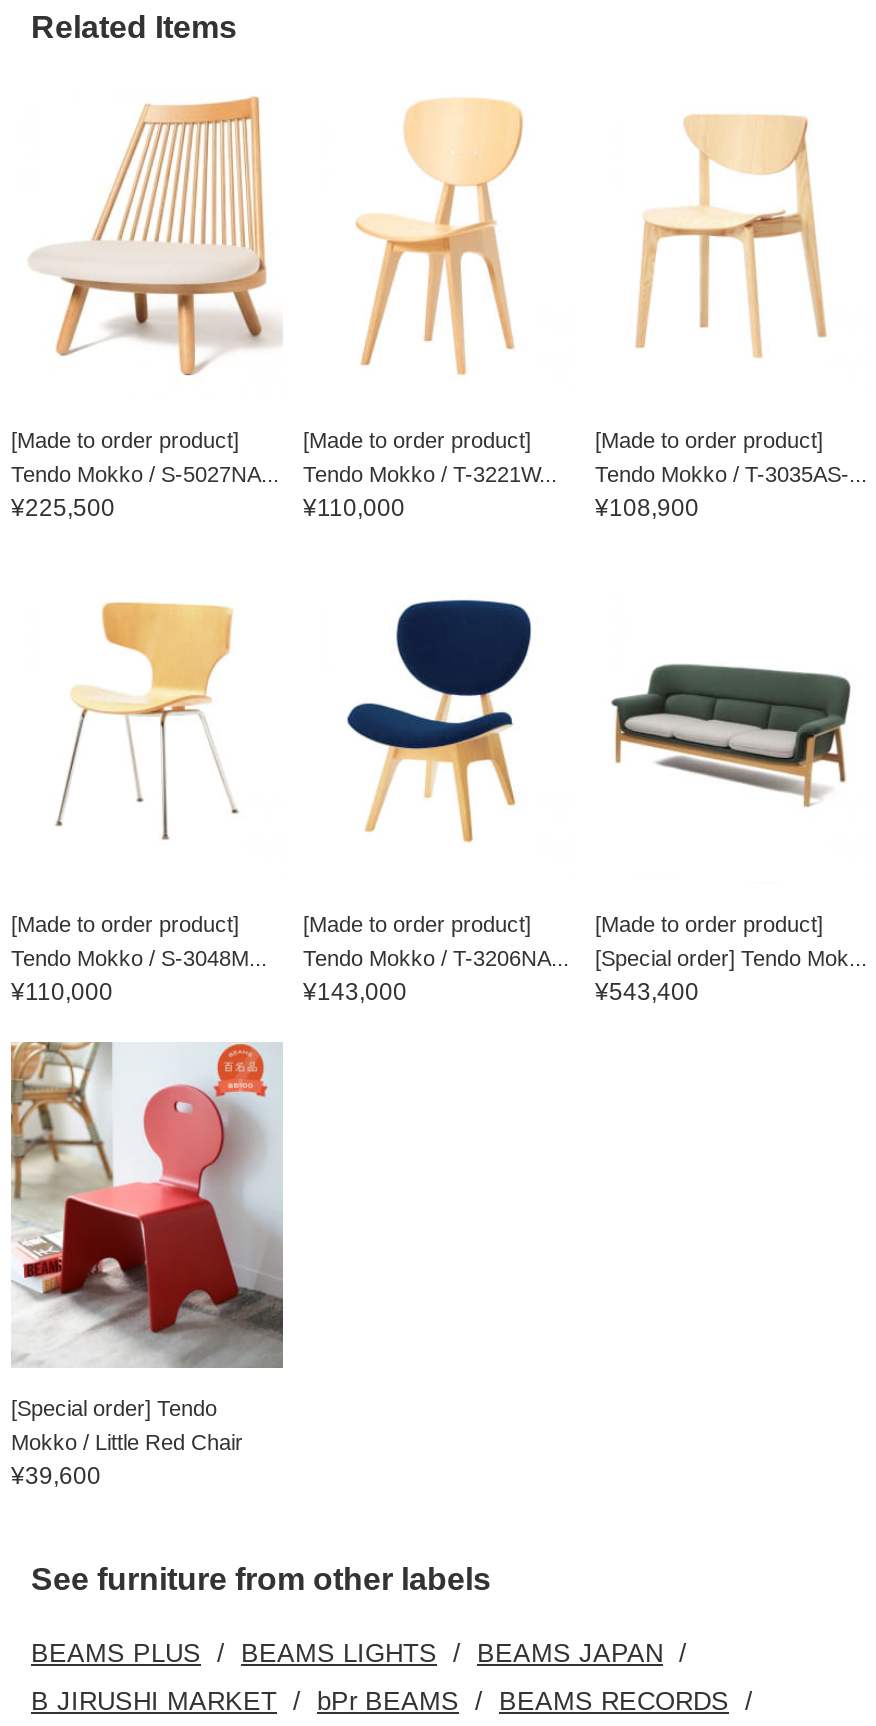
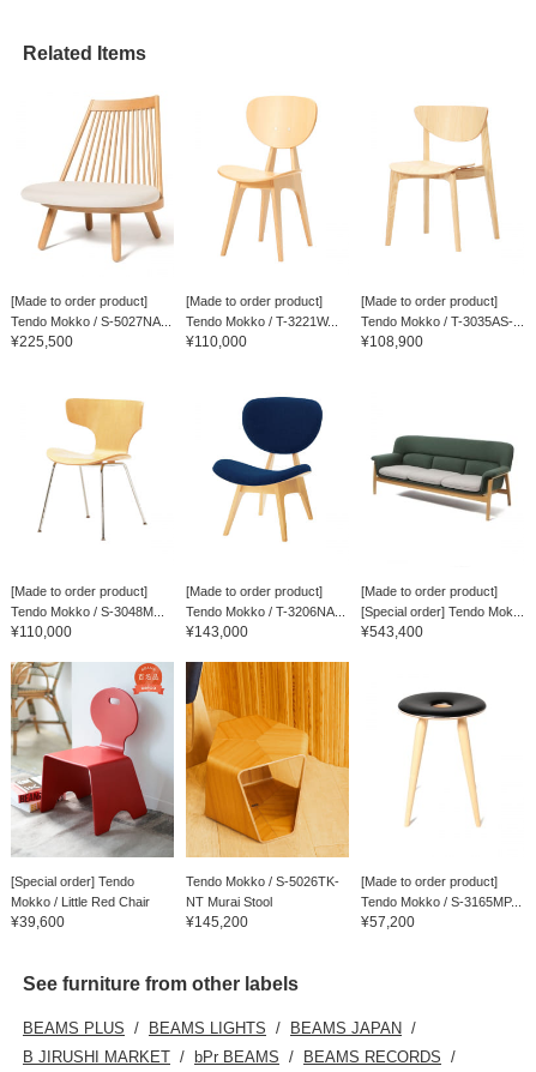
none -> [185,661,350,930] [image] | Tendo Mokko / S-5026TK- | NT Murai Stool | ¥145,200
none -> [361,691,522,930] [image] | [Made to order product] | Tendo Mokko / S-3165MP... | ¥57,200

